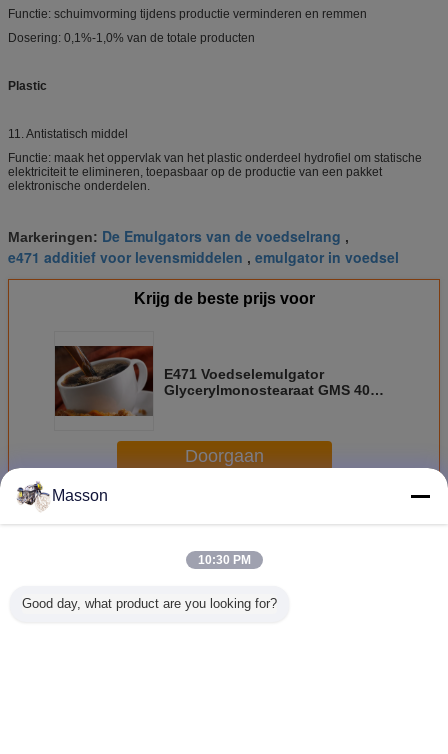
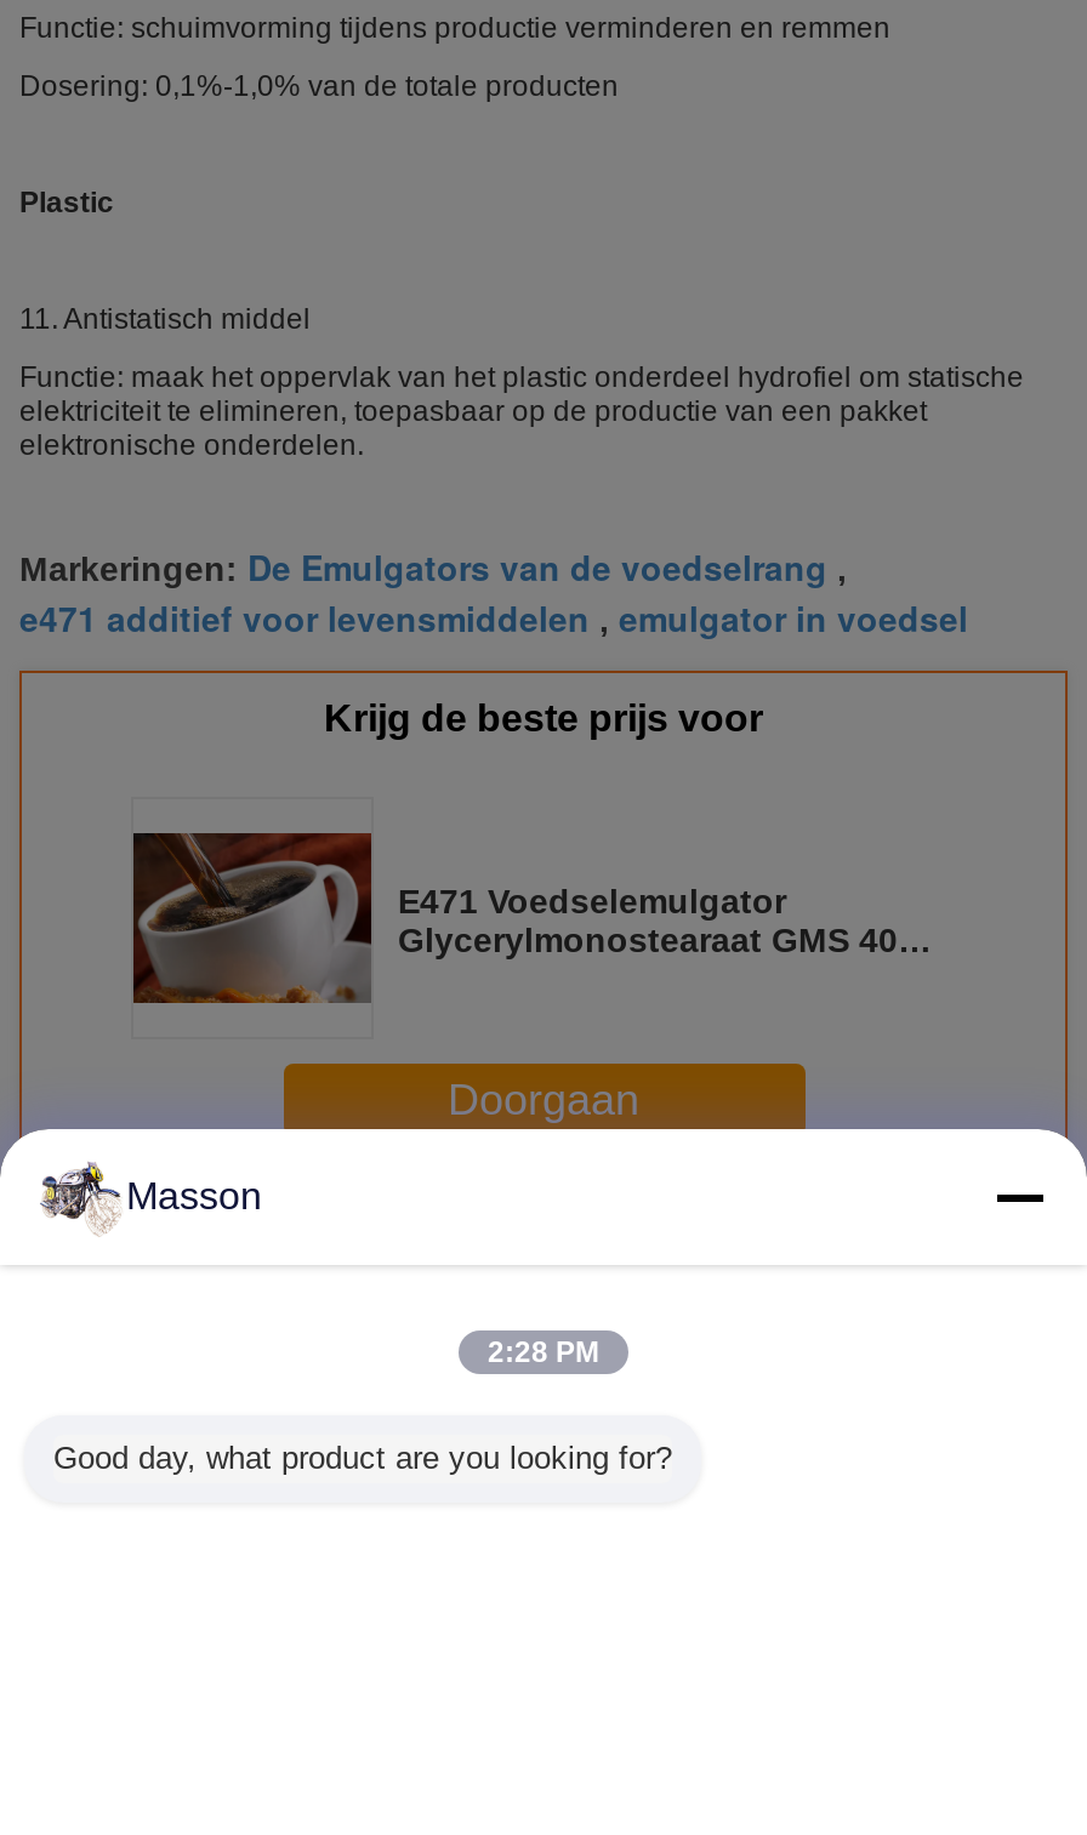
[197,553,250,567] 10:30 PM -> [488,1335,599,1369] 2:28 PM

